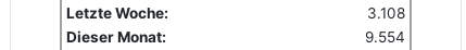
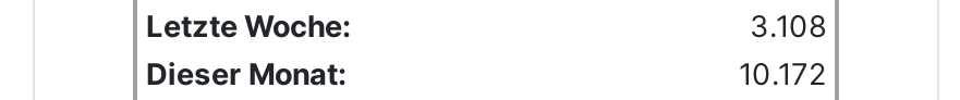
[365,28,405,46] 9.554 -> [739,57,826,91] 10.172

